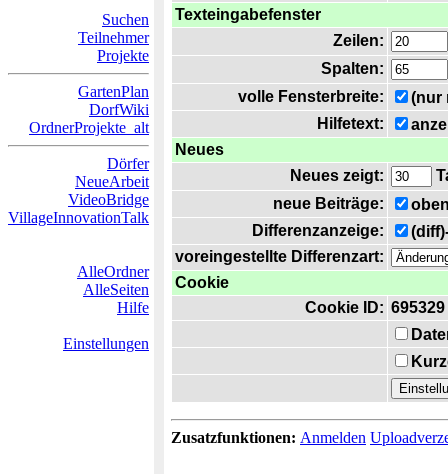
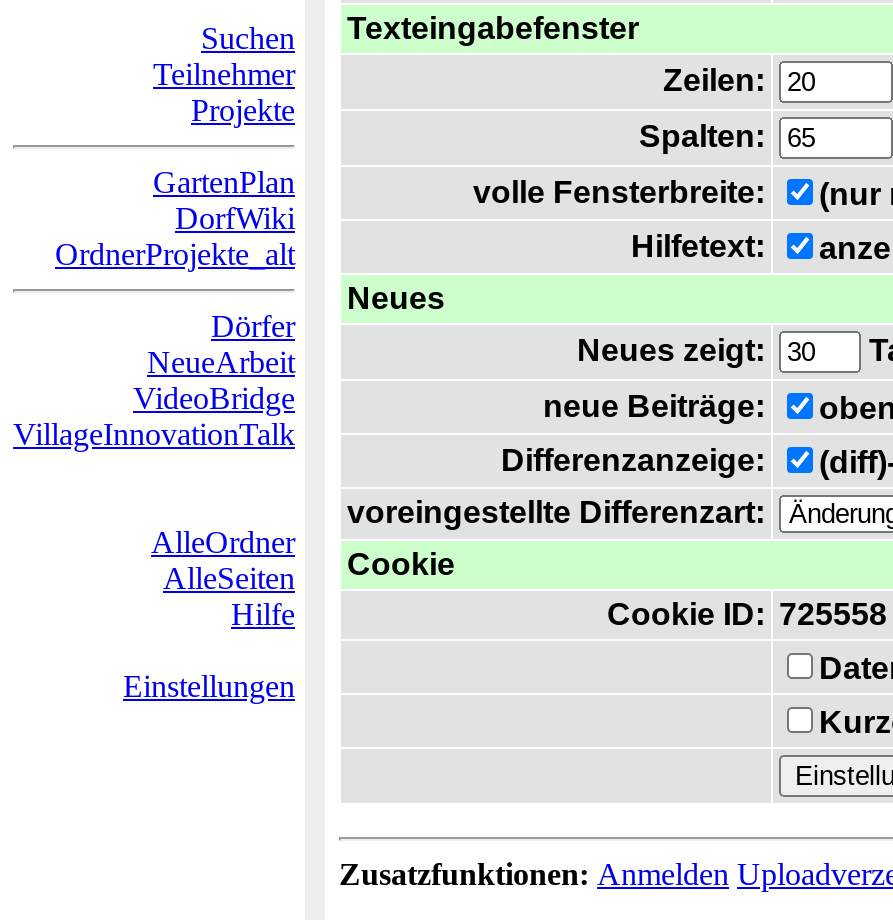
[305,299,445,316] Cookie ID: 695329 -> [607,597,887,631] Cookie ID: 725558

